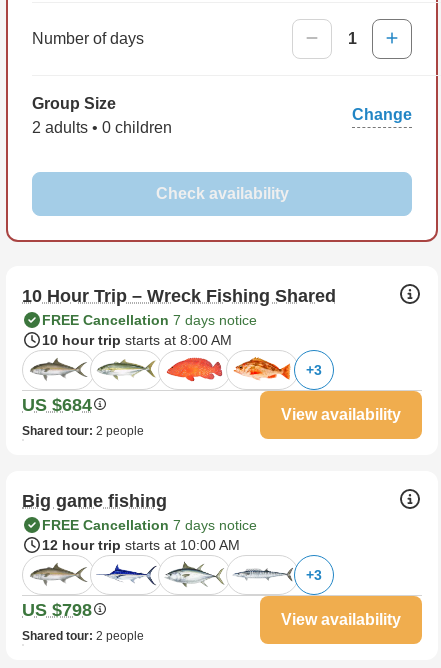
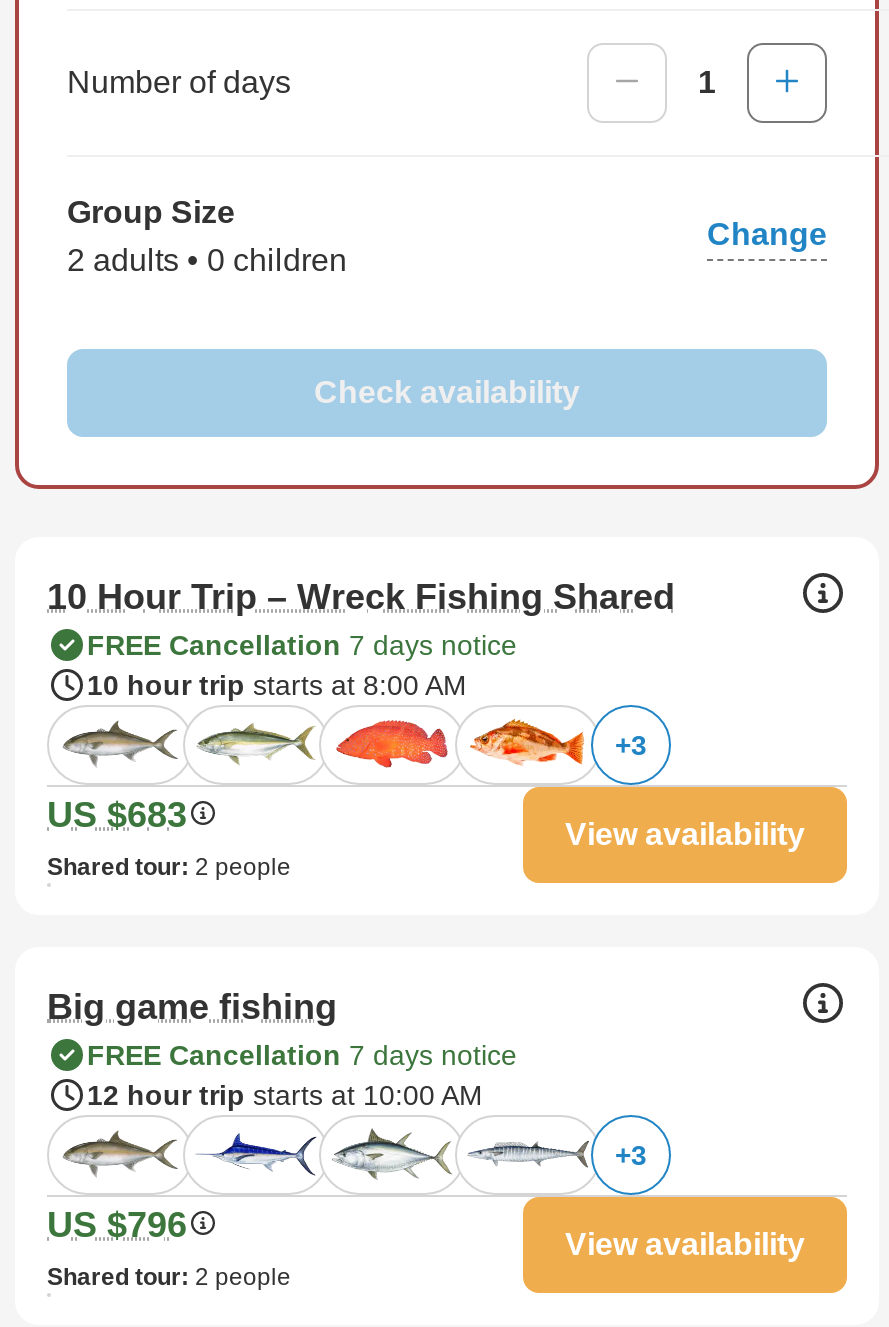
[22,395,92,415] US $684 -> [47,794,187,834] US $683
[22,600,92,620] US $798 -> [47,1204,187,1244] US $796

